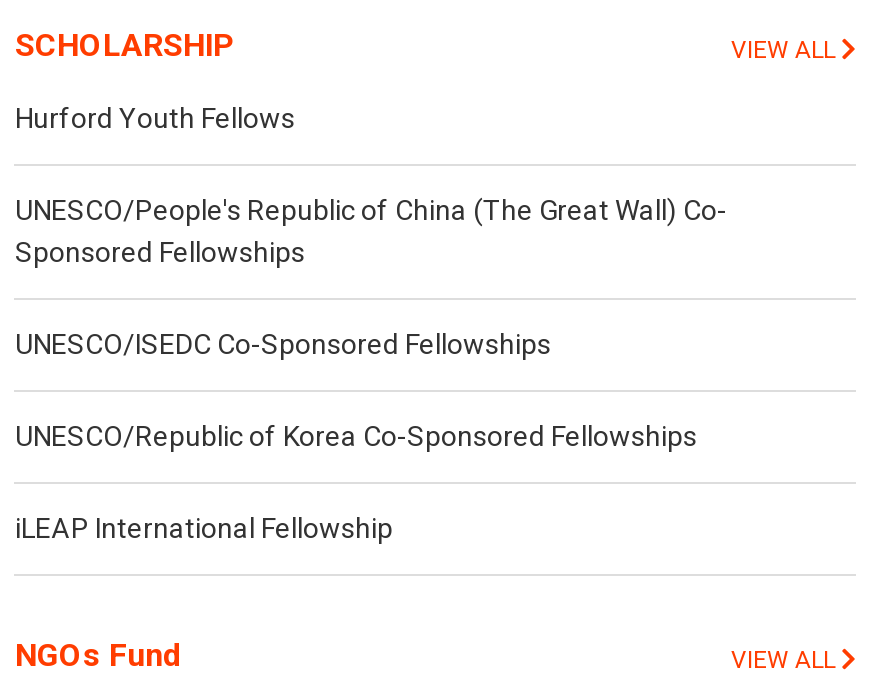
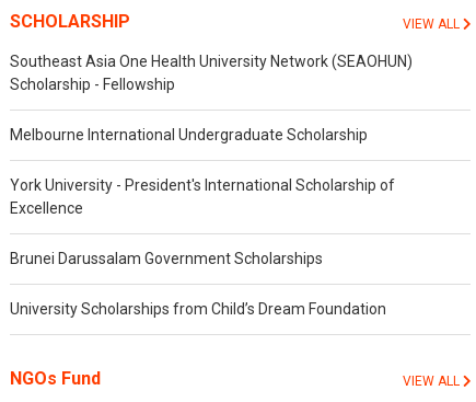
[15,102,295,134] Hurford Youth Fellows -> [10,53,413,93] Southeast Asia One Health University Network (SEAOHUN) | Scholarship - Fellowship
[15,194,727,268] UNESCO/People's Republic of China (The Great Wall) Co- | Sponsored Fellowships -> [10,126,368,144] Melbourne International Undergraduate Scholarship
[15,328,551,360] UNESCO/ISEDC Co-Sponsored Fellowships -> [10,176,395,217] York University - President's International Scholarship of | Excellence
[15,420,697,452] UNESCO/Republic of Korea Co-Sponsored Fellowships -> [10,250,323,267] Brunei Darussalam Government Scholarships
[15,512,393,544] iLEAP International Fellowship -> [10,300,387,318] University Scholarships from Child’s Dream Foundation

